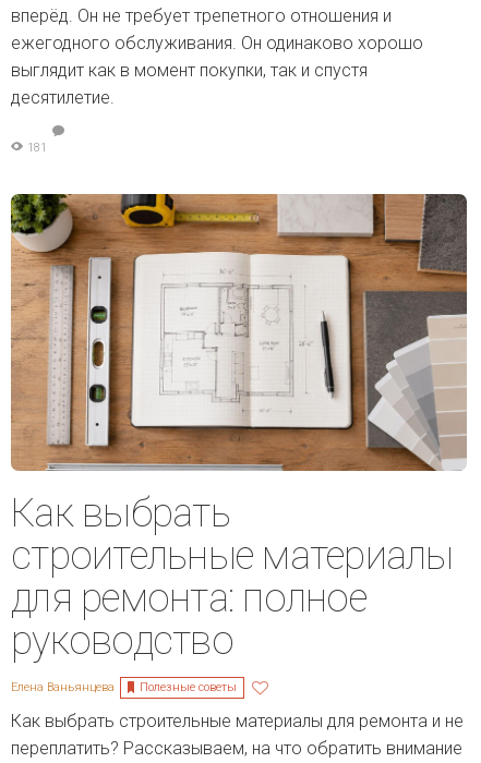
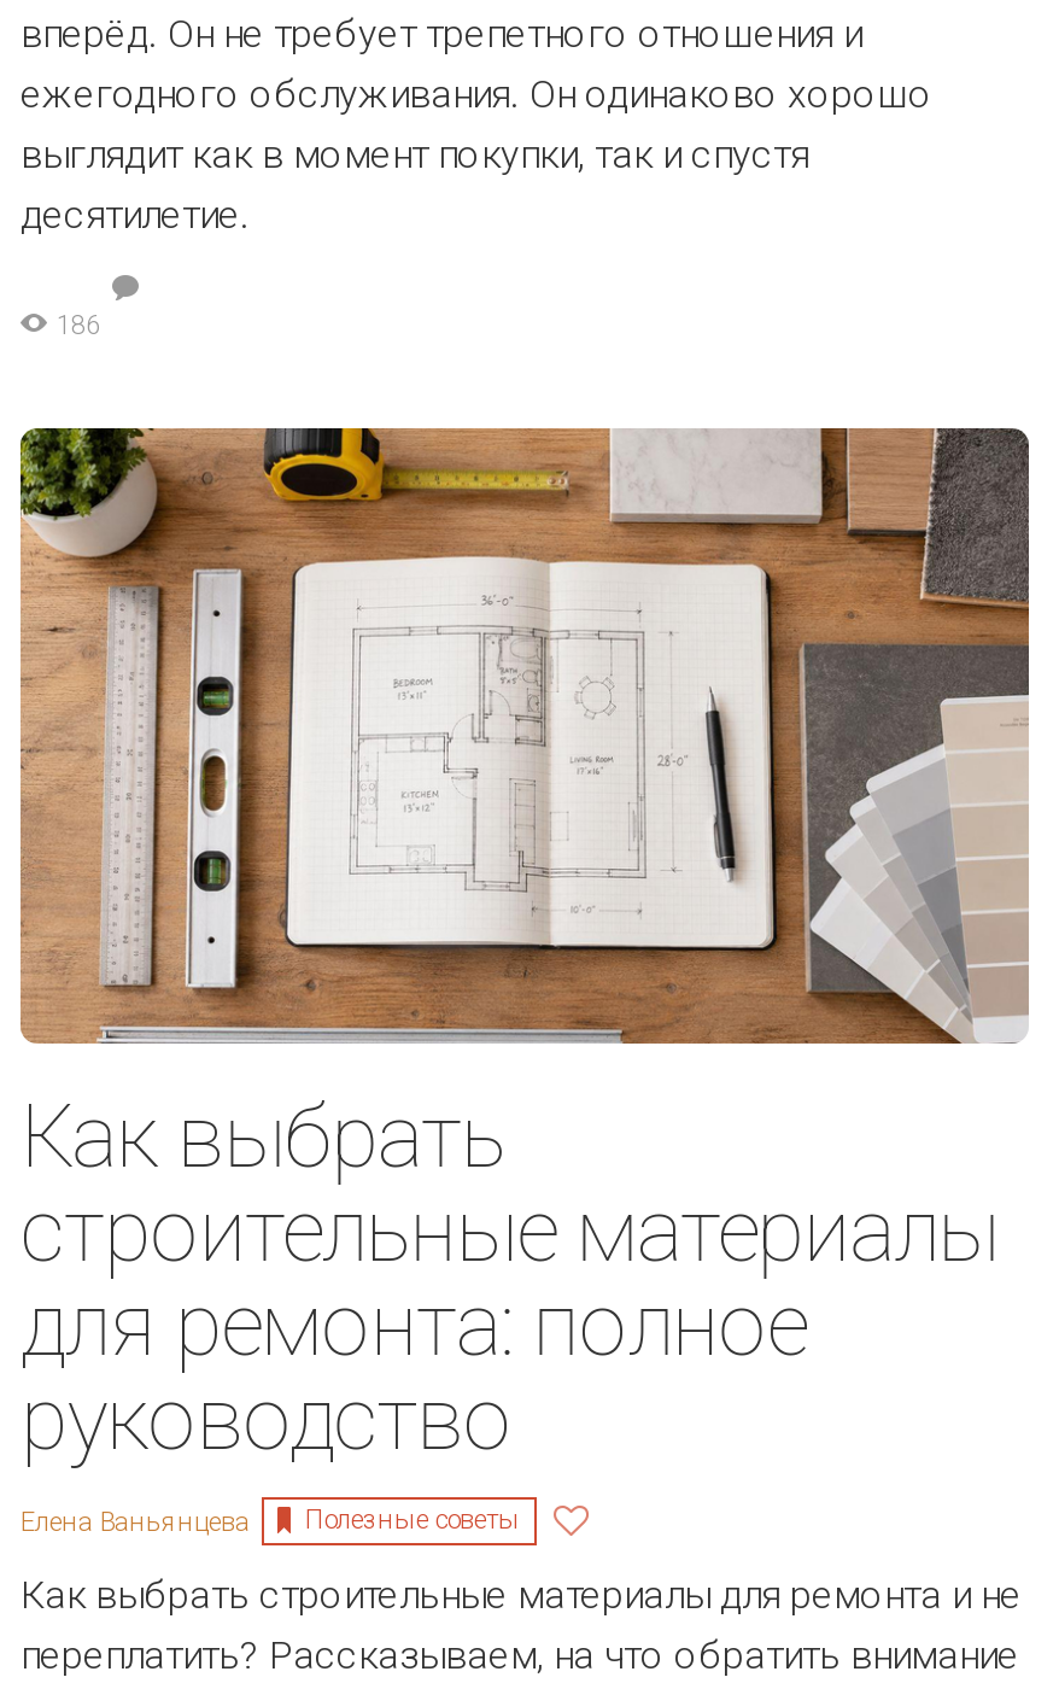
[27,140,47,154] 181 -> [57,310,100,341] 186

